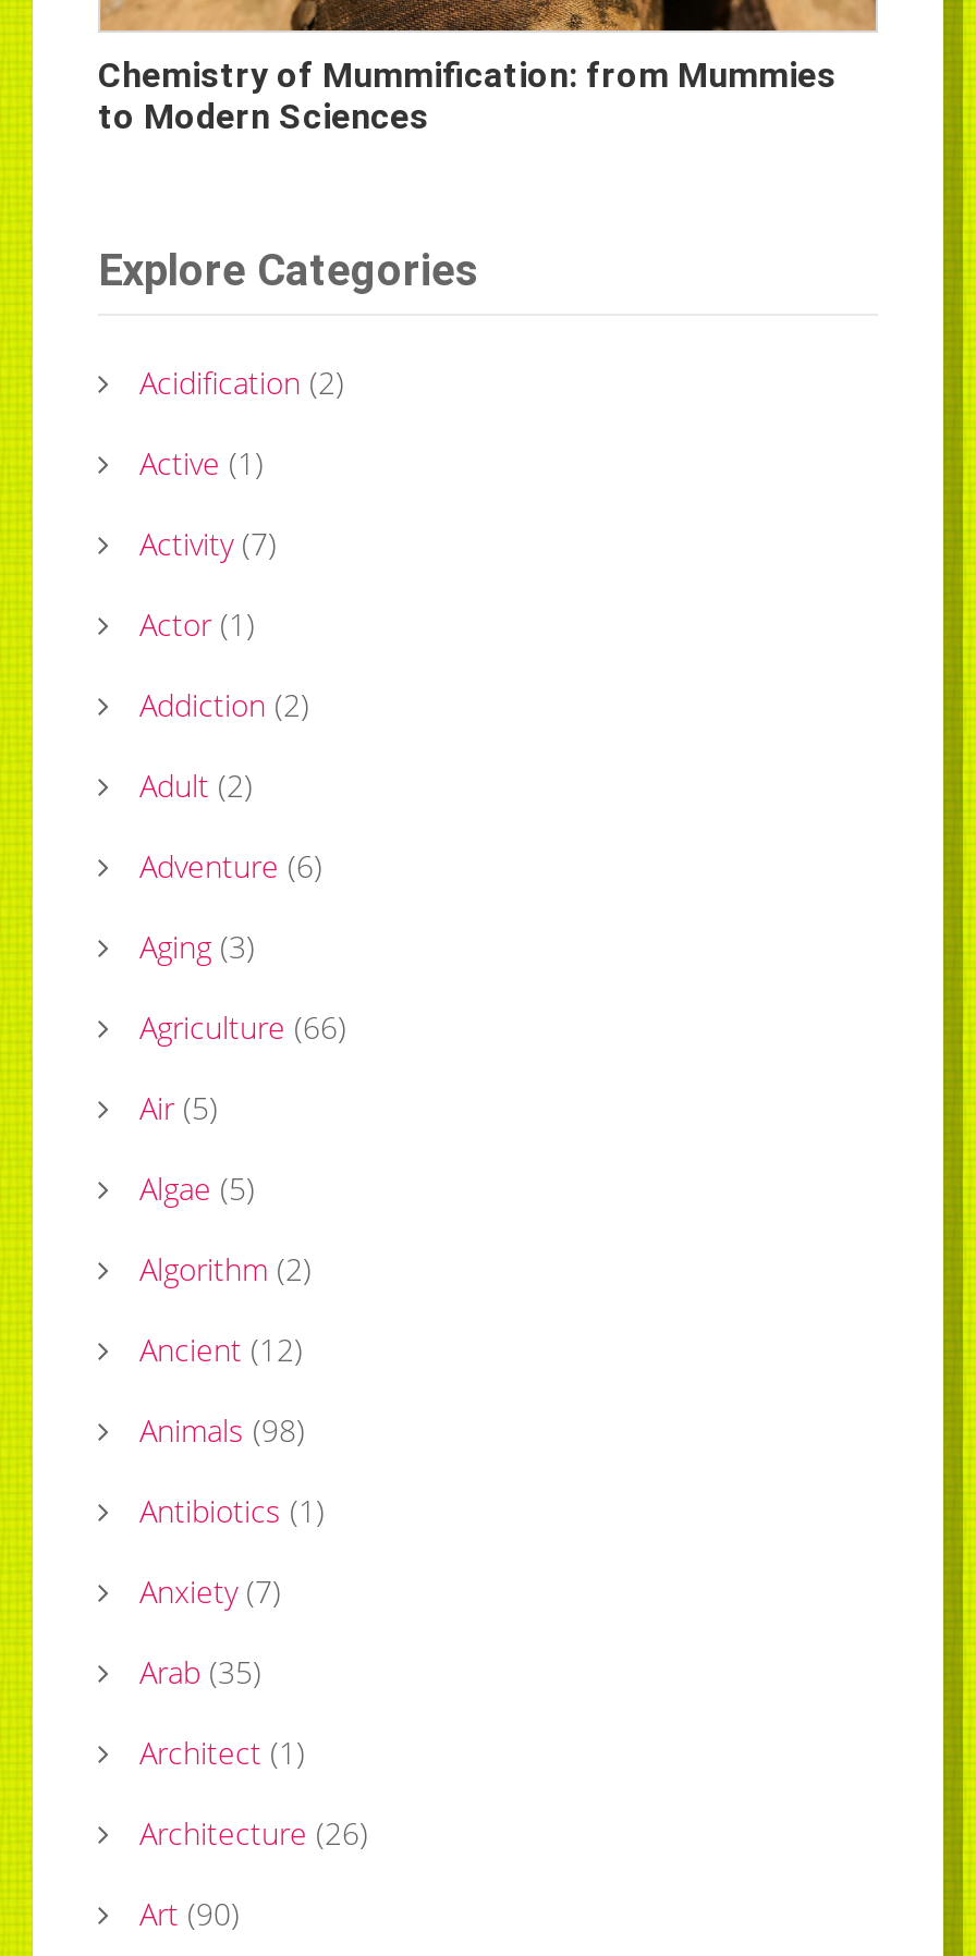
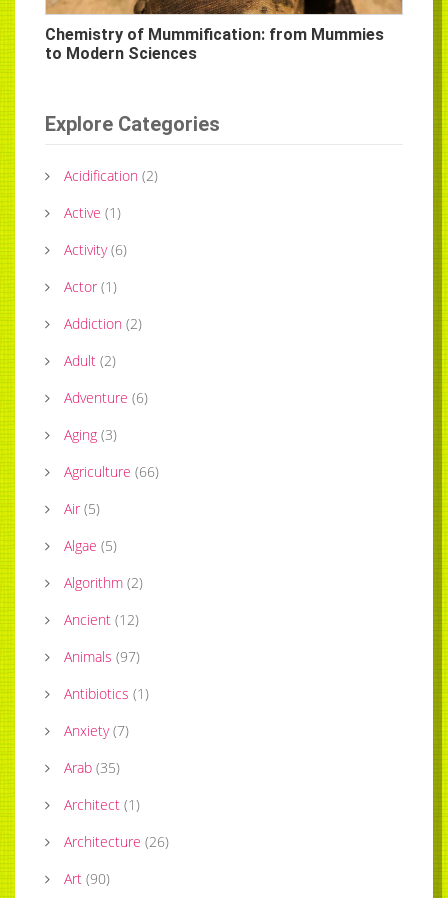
[139,522,277,563] Activity (7) -> [64,240,127,259] Activity (6)
[139,1409,305,1450] Animals (98) -> [64,647,140,666] Animals (97)

